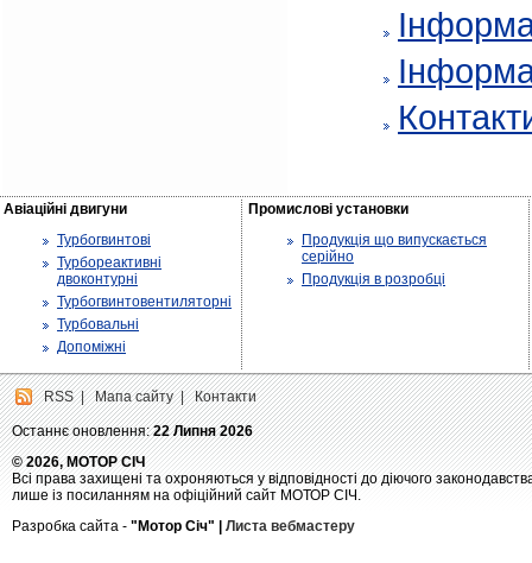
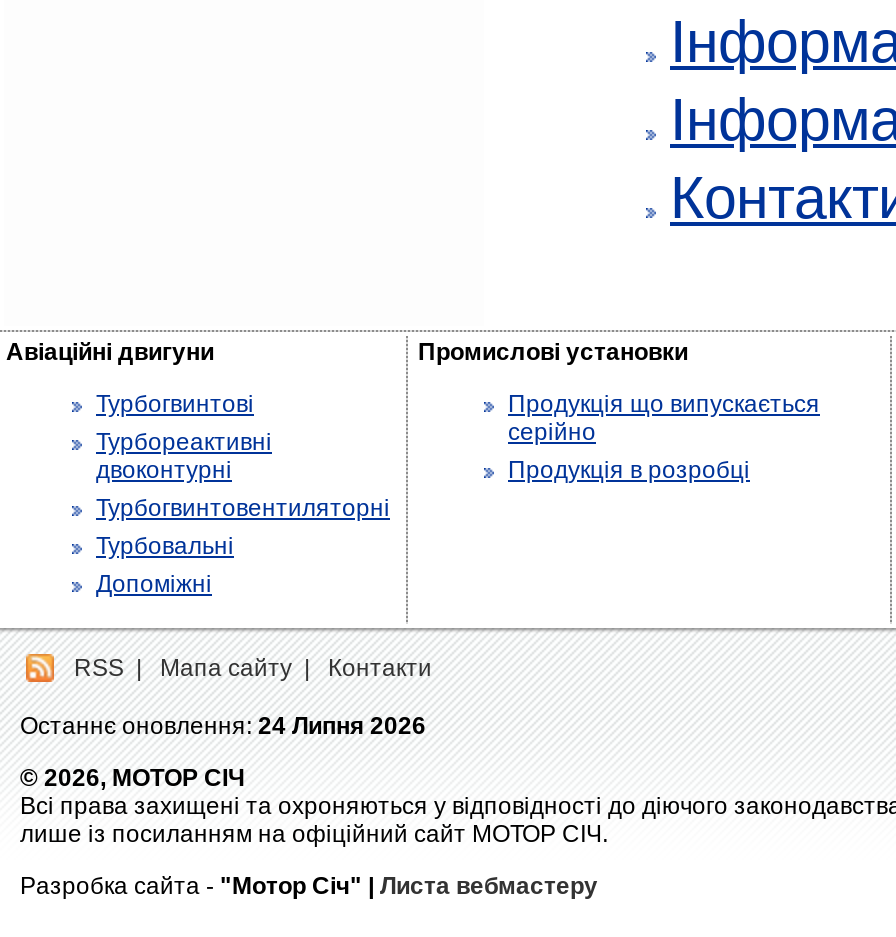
[12,423,253,439] Останнє оновлення: 22 Липня 2026 -> [20,712,426,740] Останнє оновлення: 24 Липня 2026

